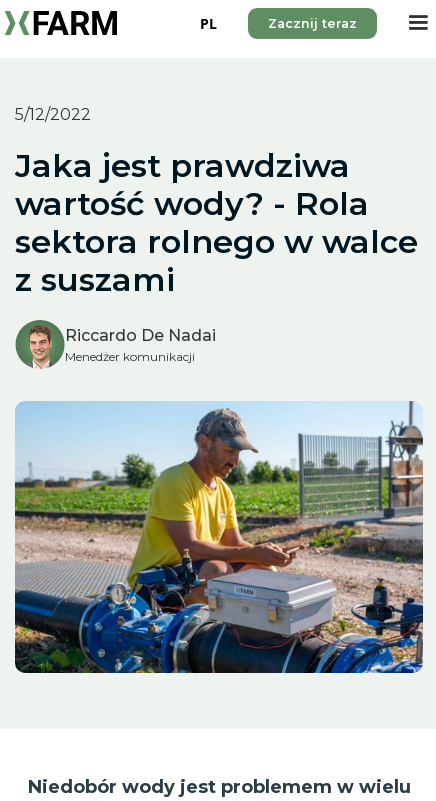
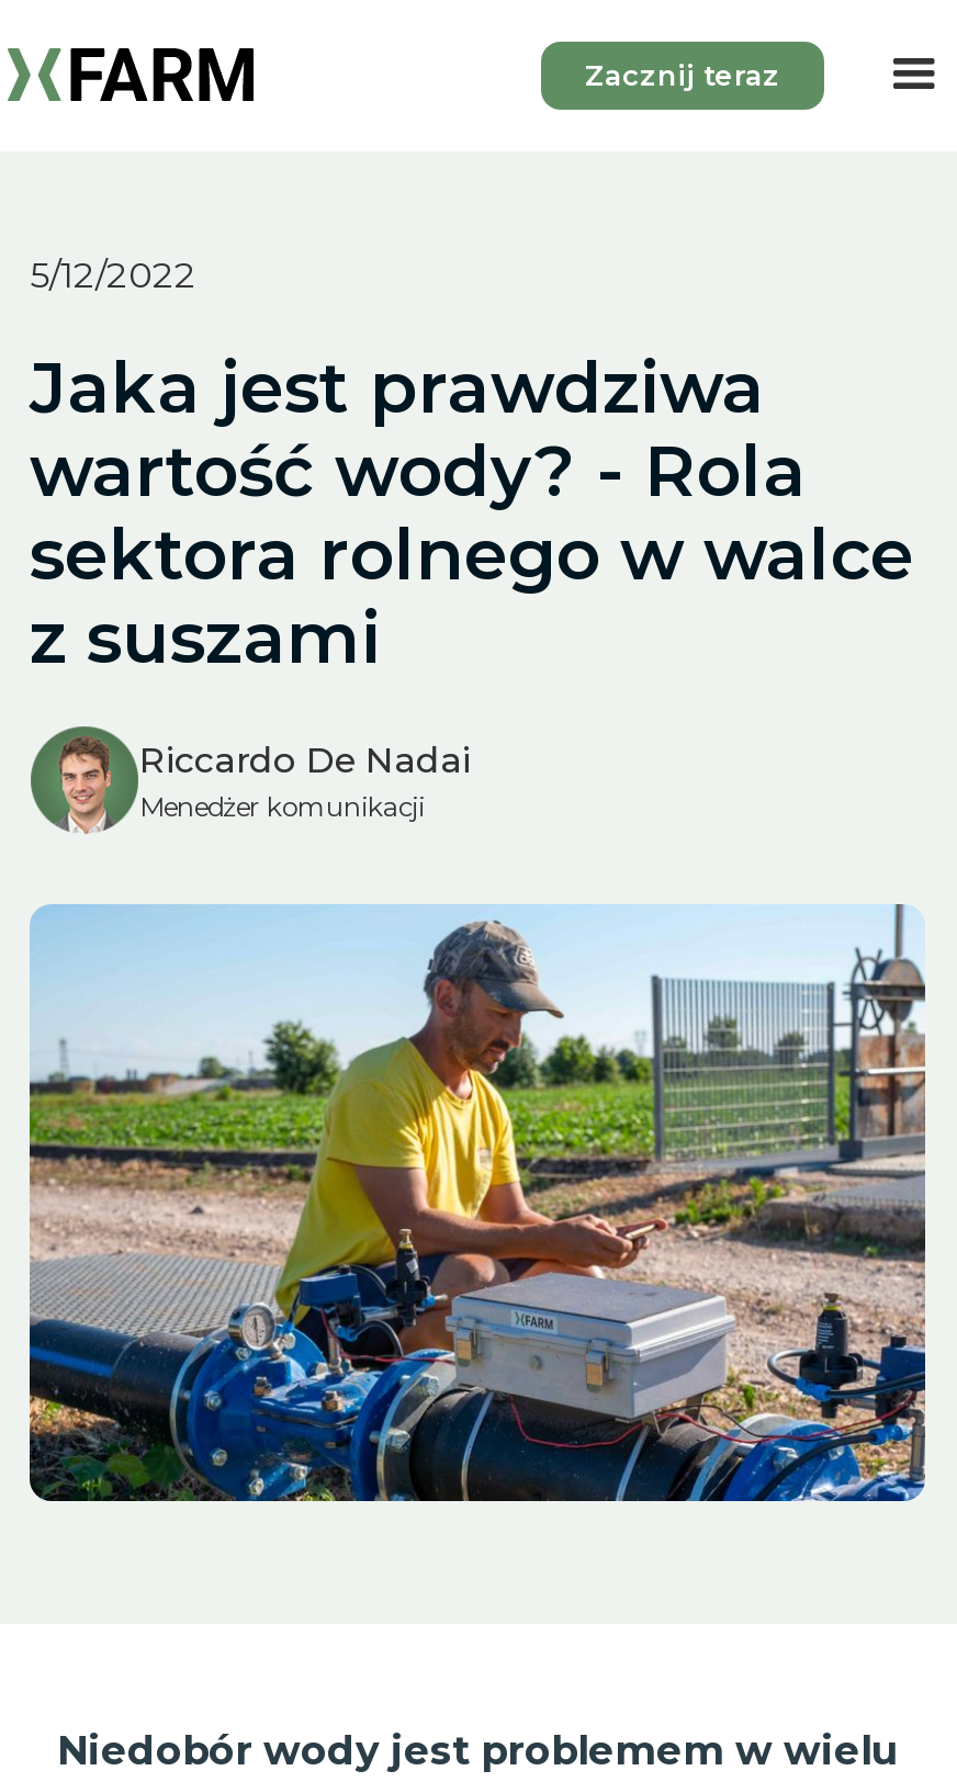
[200,13,217,32] PL -> none

